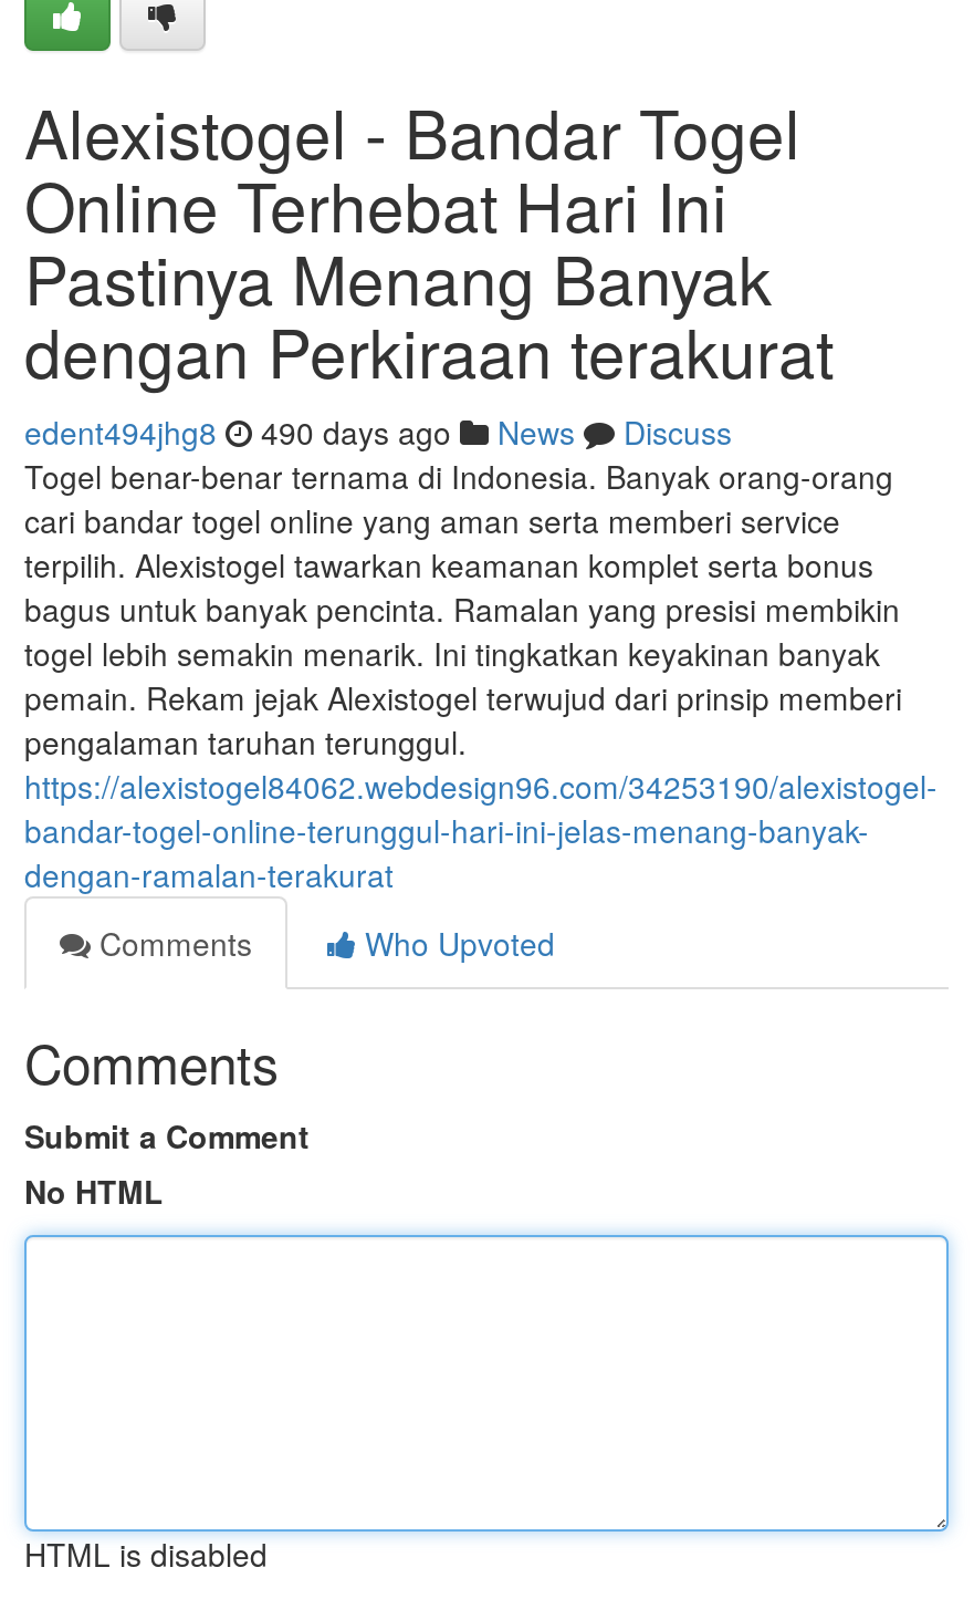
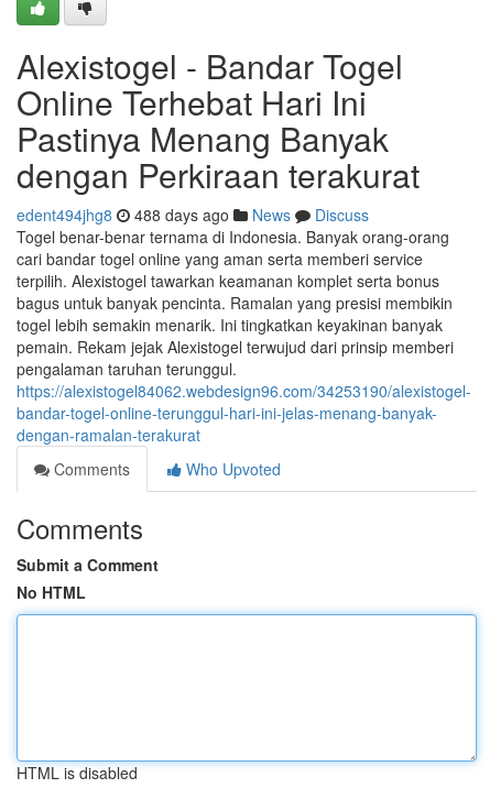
[24,409,732,454] edent494jhg8 490 days ago News Discuss -> [17,204,369,226] edent494jhg8 488 days ago News Discuss

